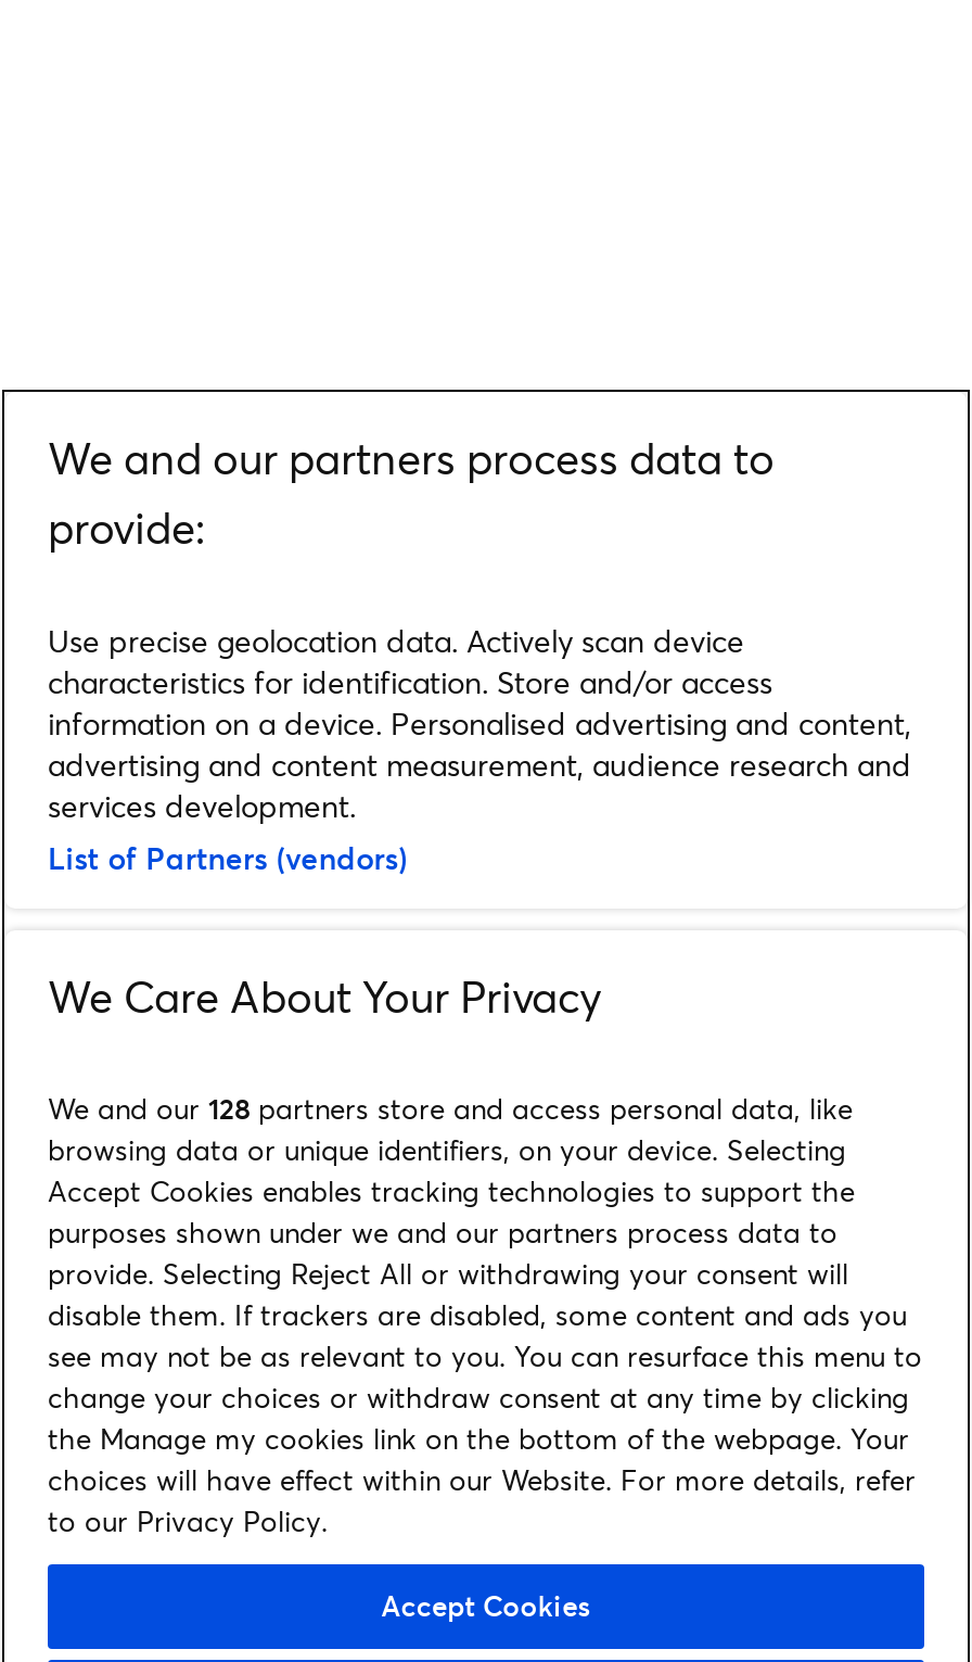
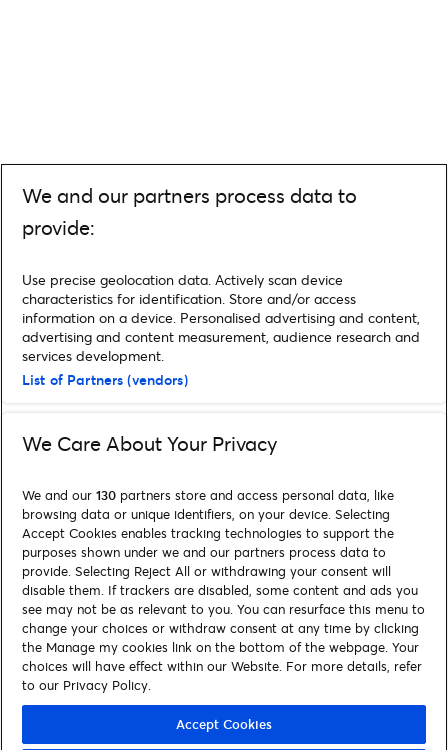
[48,1089,853,1128] We and our 128 partners store and access personal data, like -> [22,486,394,504] We and our 130 partners store and access personal data, like

